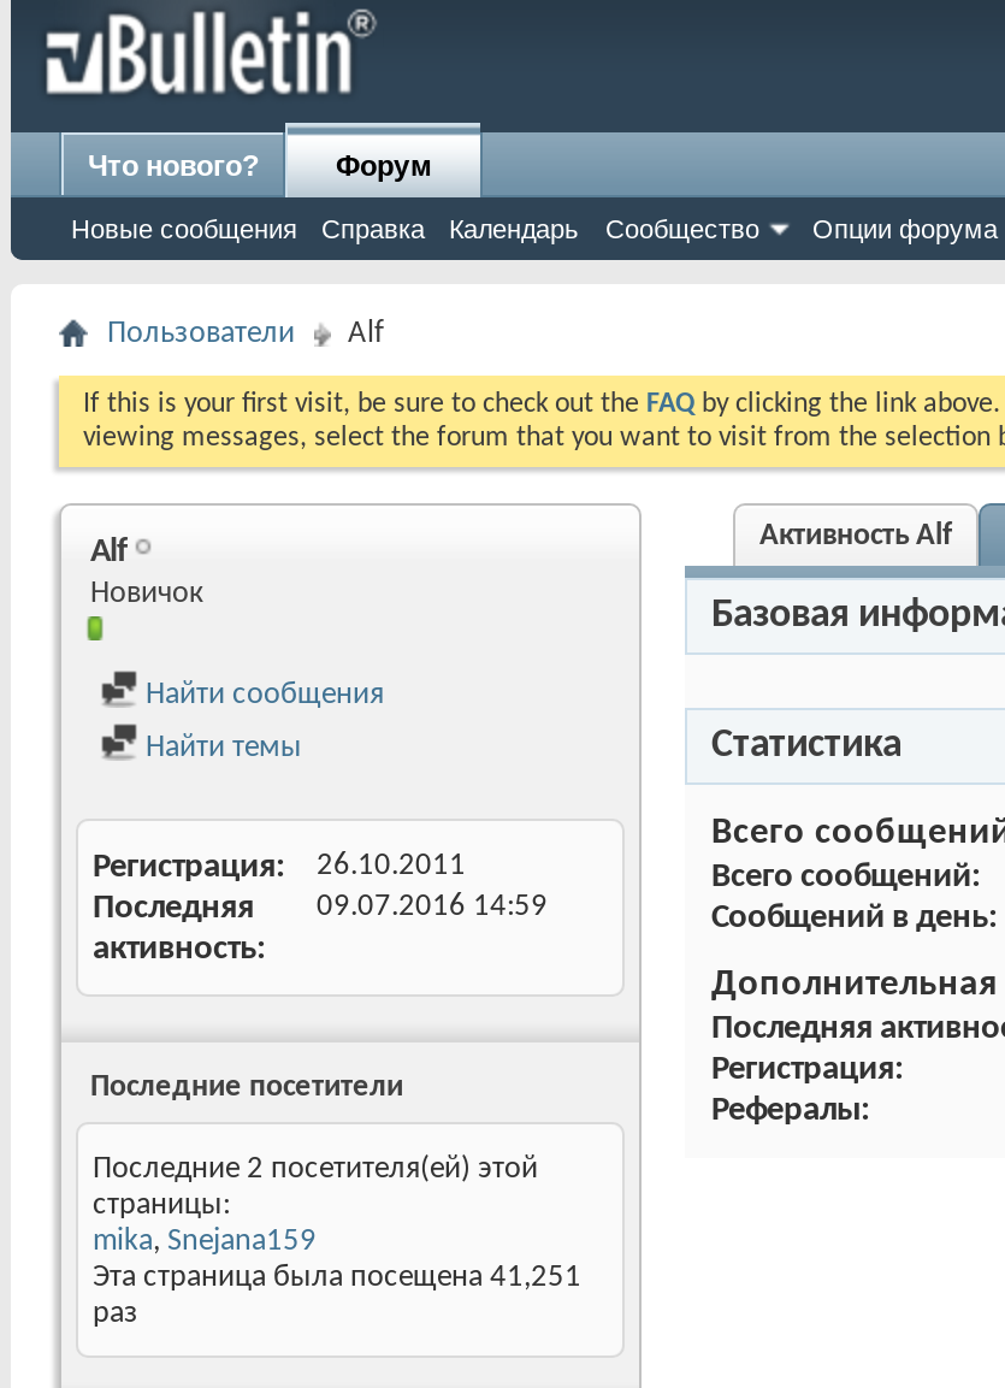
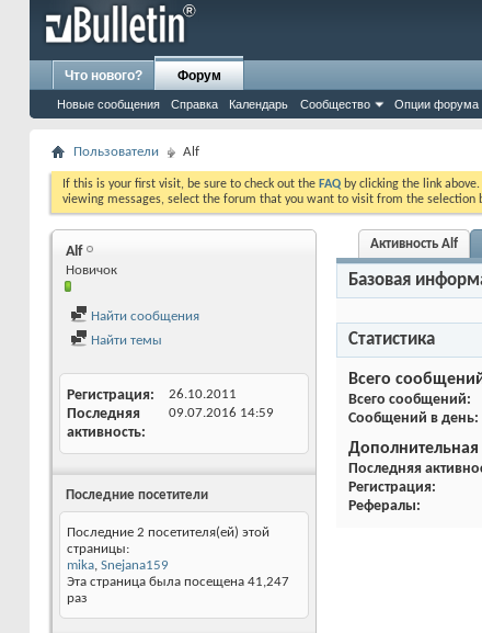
[93,1262,581,1293] Эта страница была посещена 41,251 -> [67,575,289,589] Эта страница была посещена 41,247

